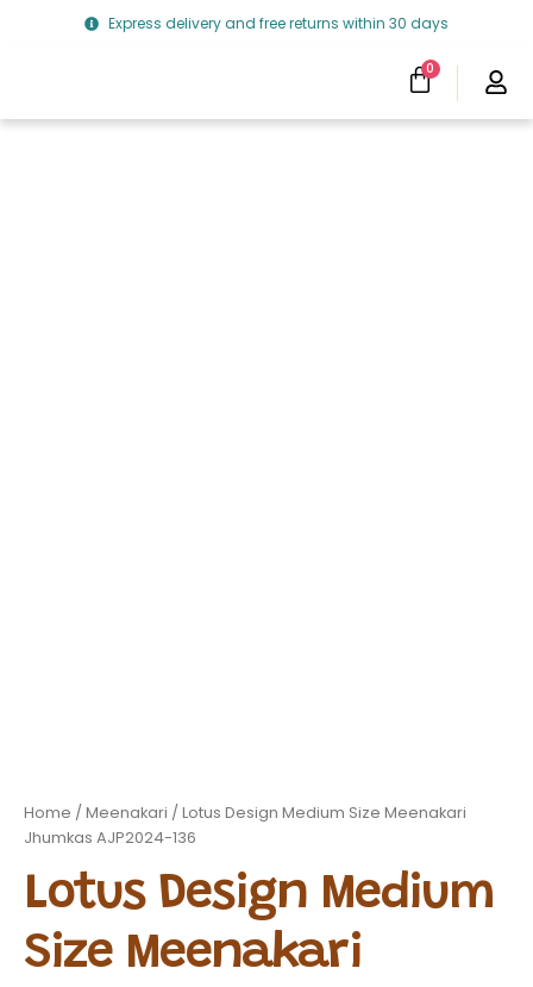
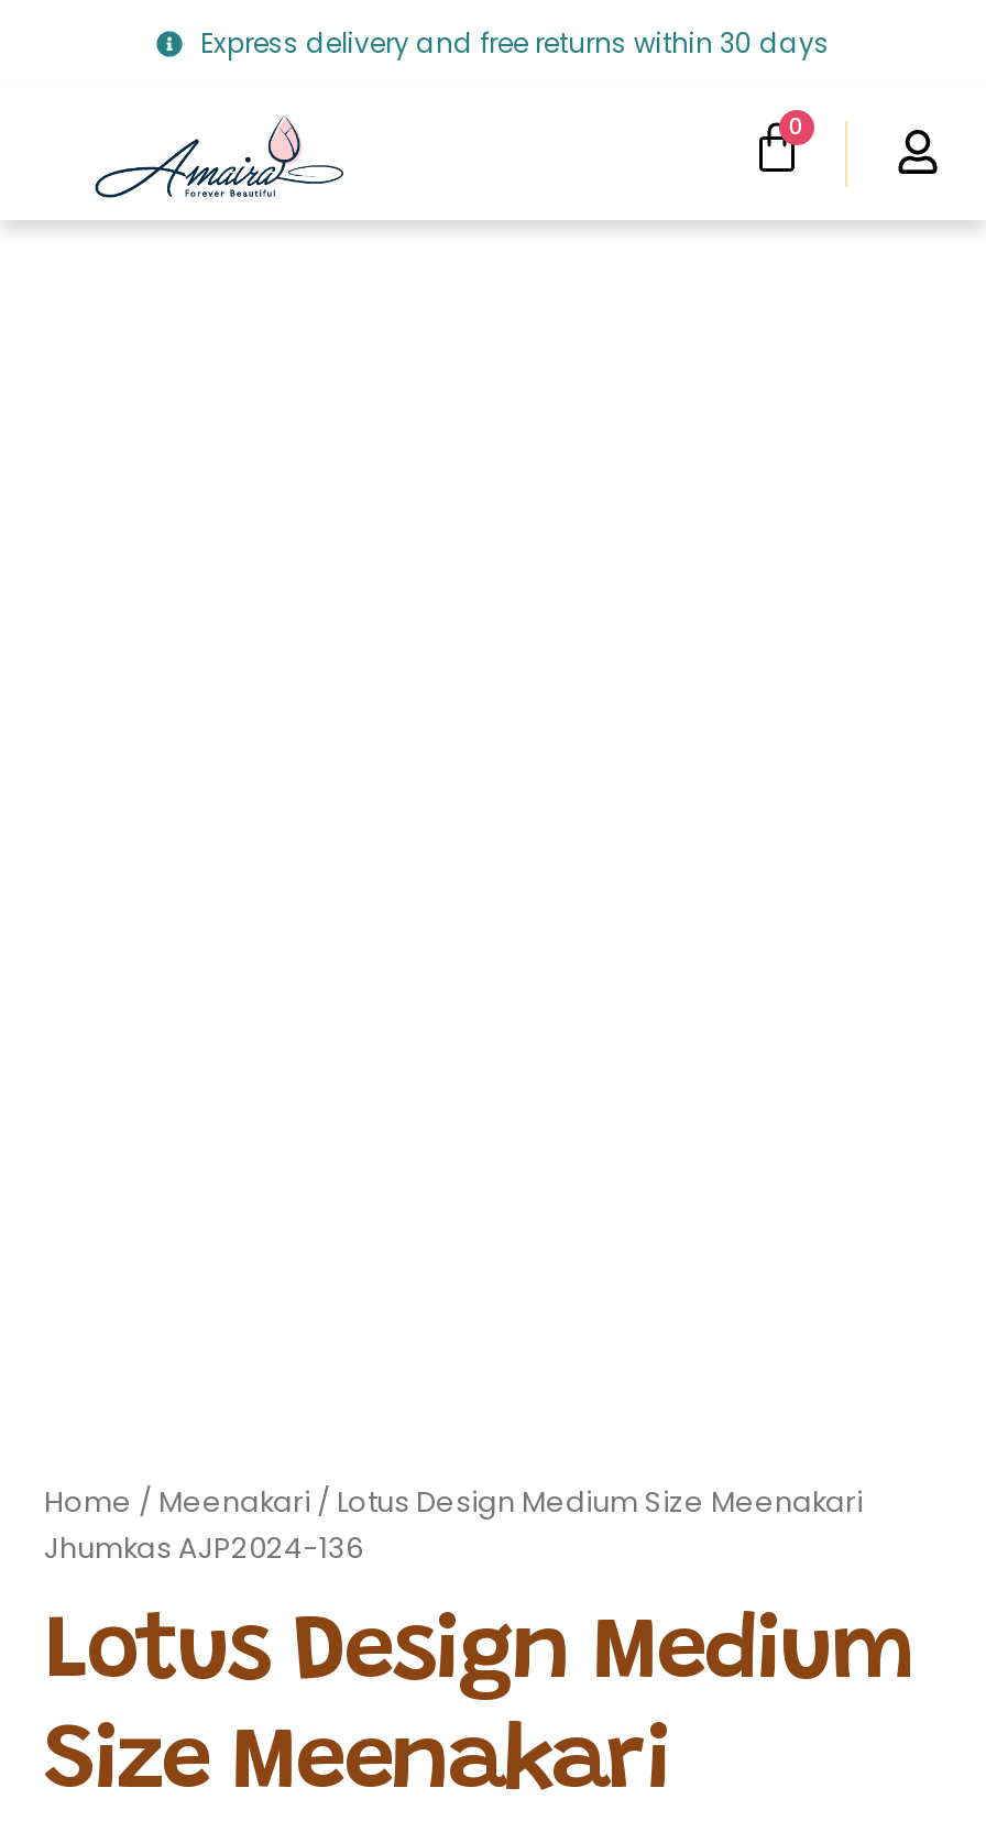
none -> [92,117,346,200] [image]

